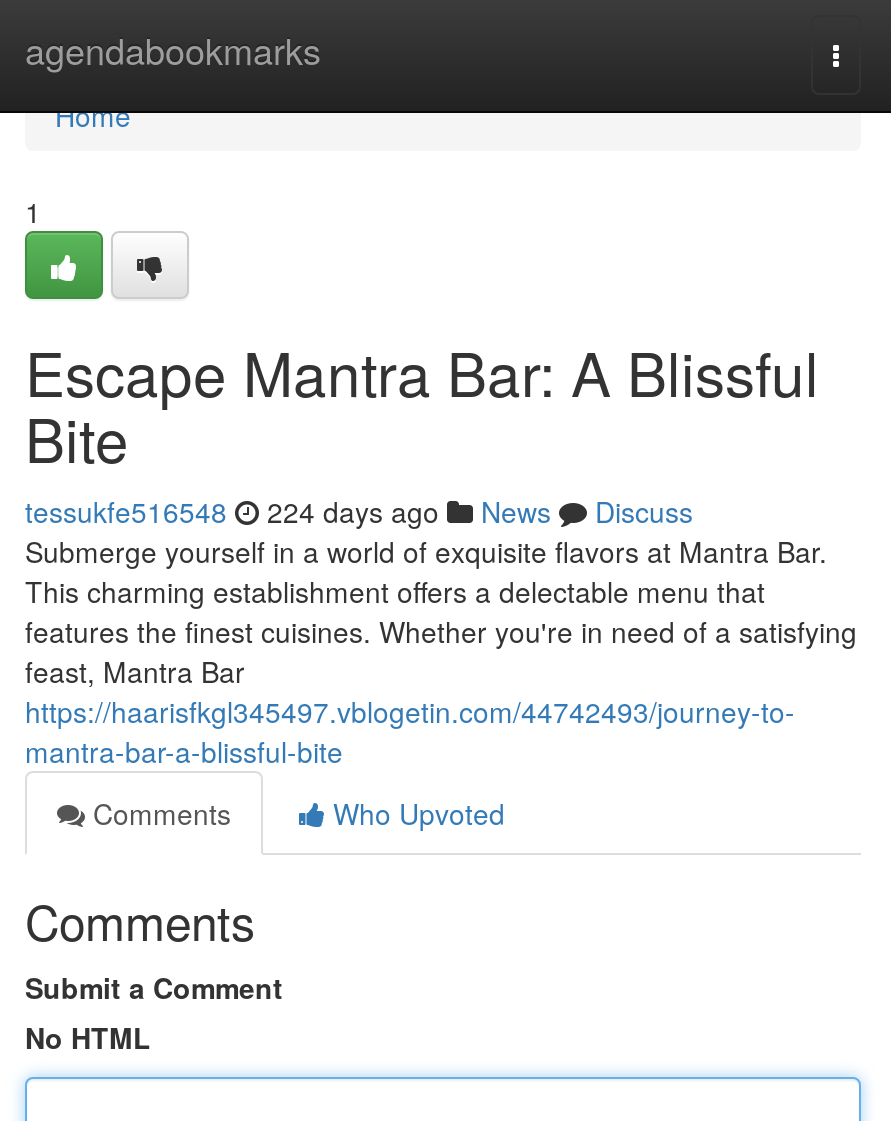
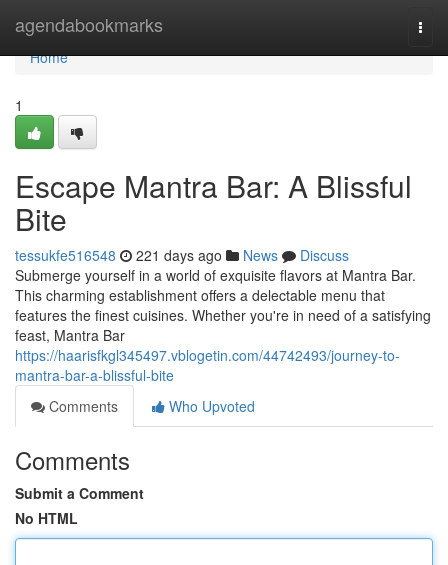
[25,491,693,531] tessukfe516548 224 days ago News Discuss -> [15,245,349,265] tessukfe516548 221 days ago News Discuss

